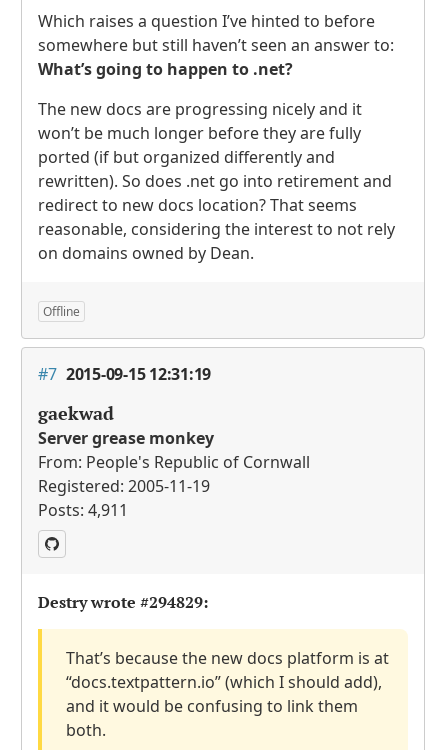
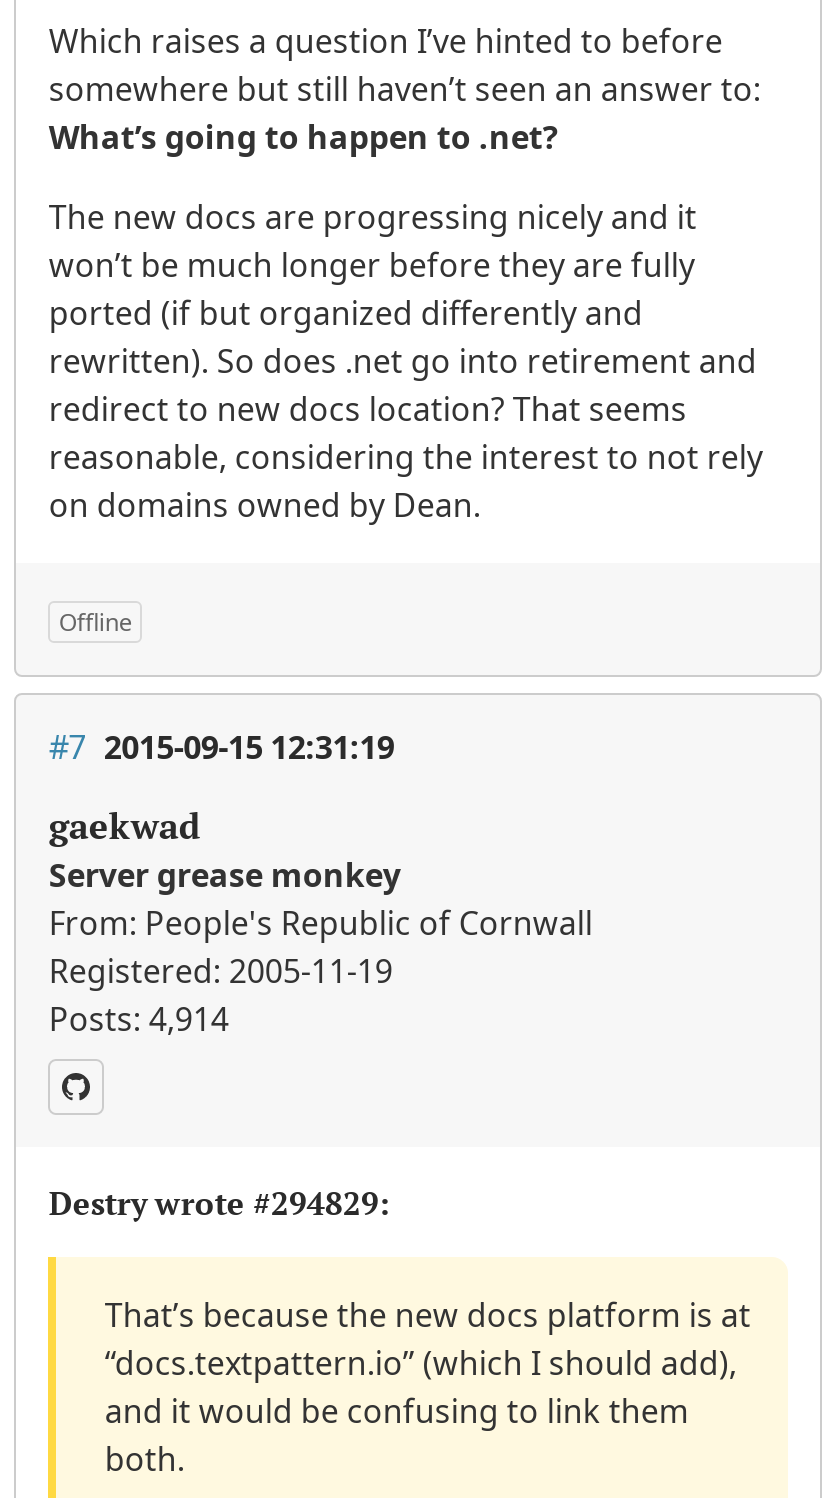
[38,499,128,521] Posts: 4,911 -> [49,997,229,1041] Posts: 4,914

